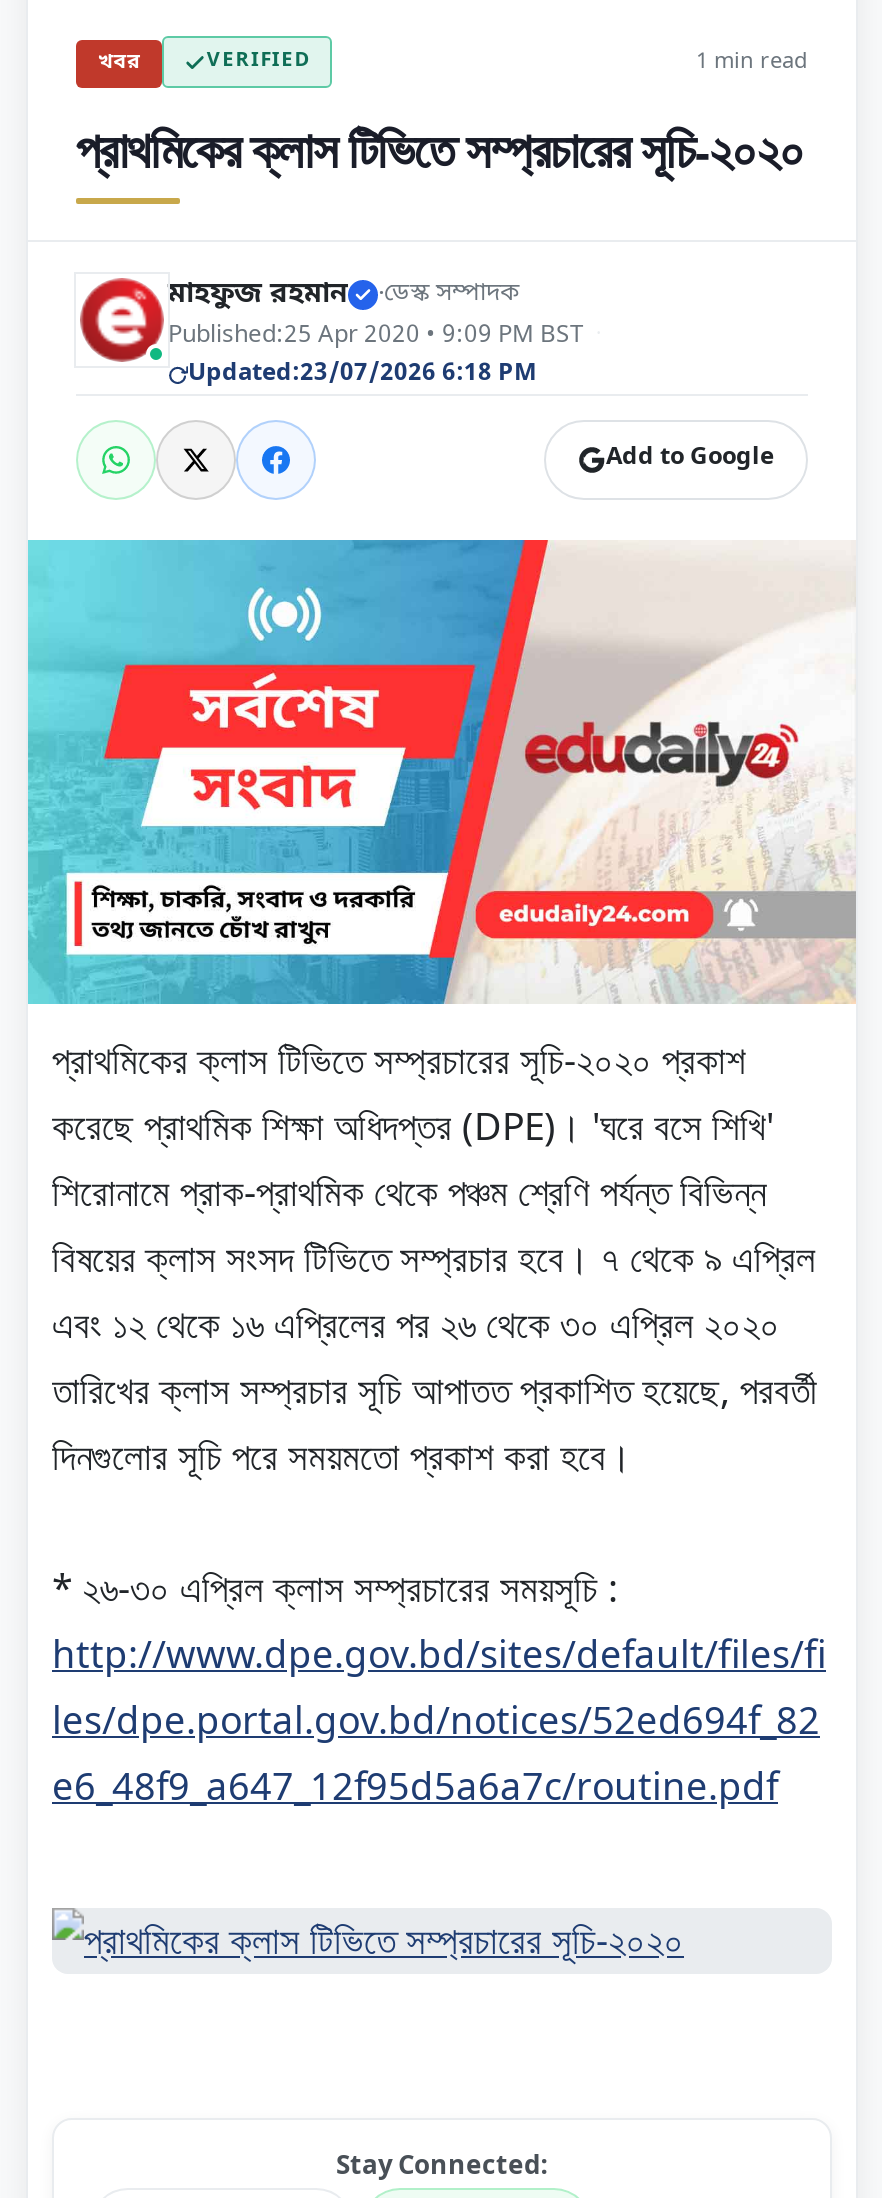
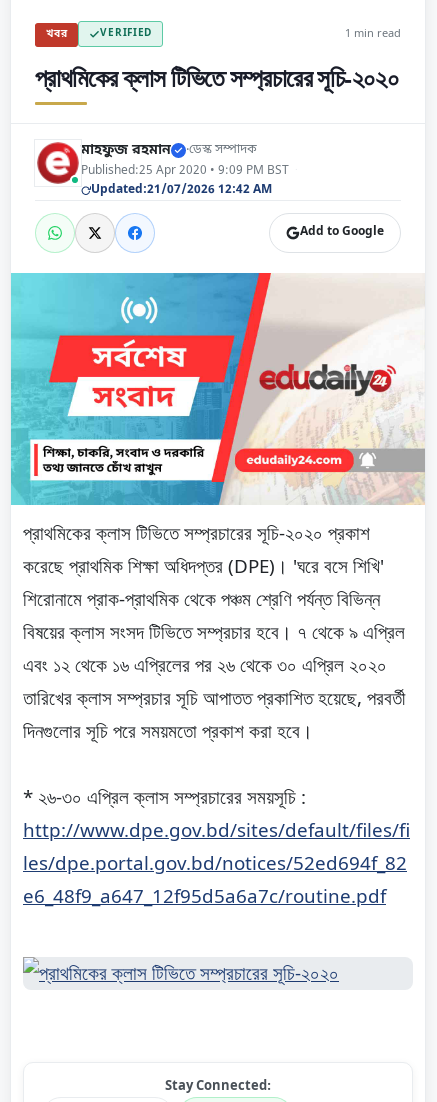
[188,357,536,389] Updated:23/07/2026 6:18 PM -> [91,181,272,197] Updated:21/07/2026 12:42 AM

